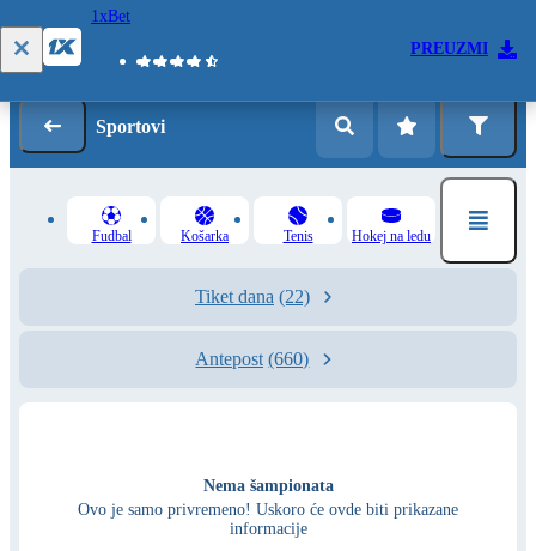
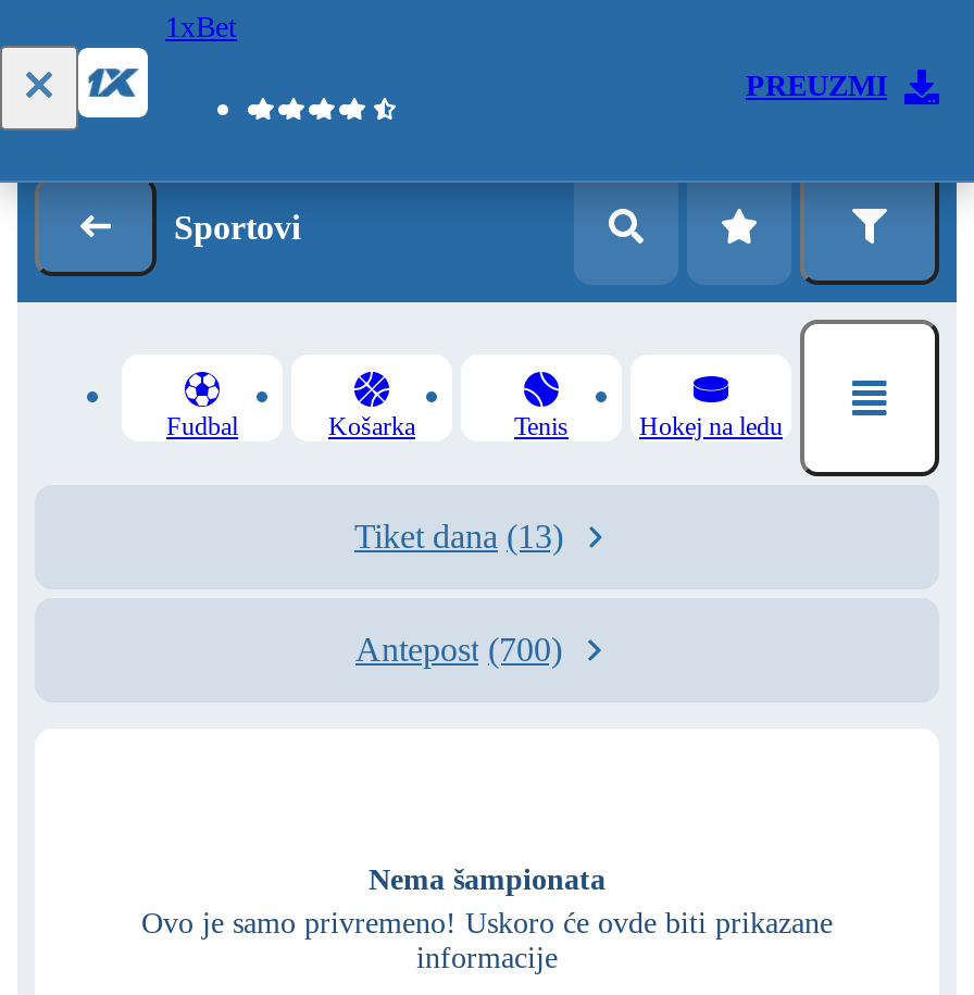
[195,286,310,307] Tiket dana (22) -> [354,518,563,555] Tiket dana (13)
[196,349,309,369] Antepost (660) -> [355,631,562,668] Antepost (700)

